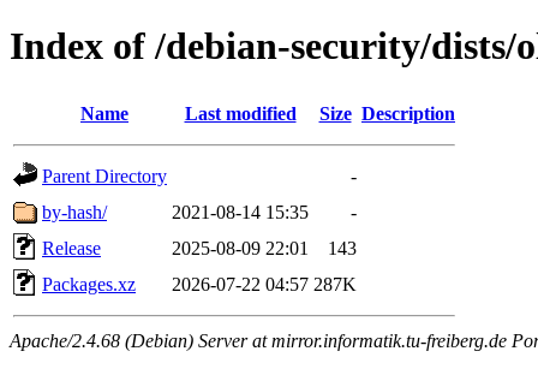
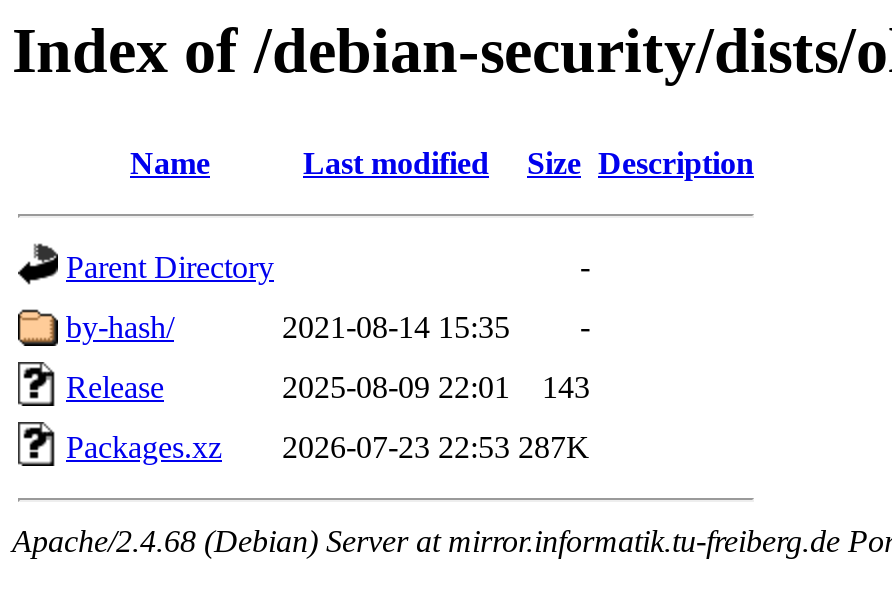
[42,274,357,294] Packages.xz 2026-07-22 04:57 287K -> [66,430,590,464] Packages.xz 2026-07-23 22:53 287K

